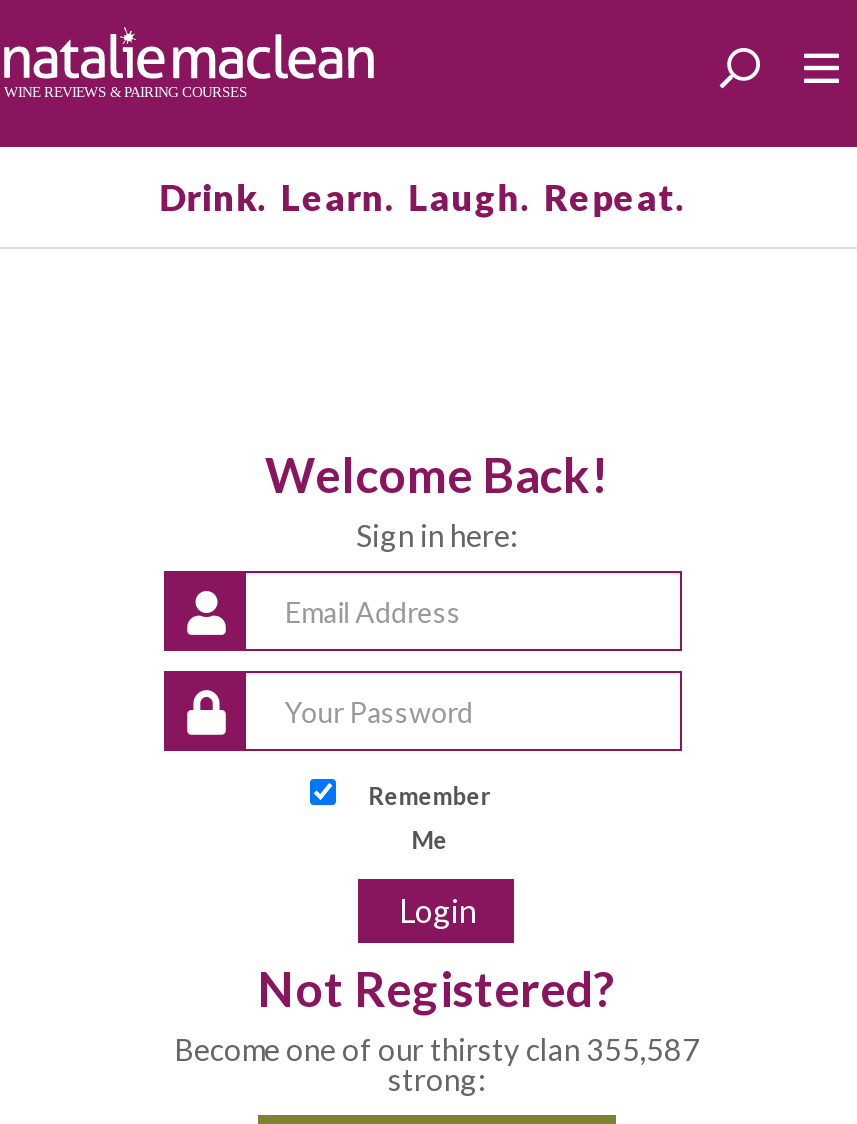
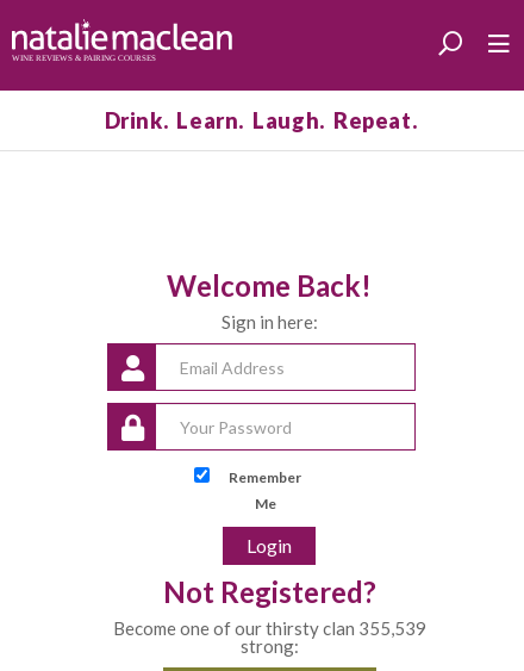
[174,1031,700,1067] Become one of our thirsty clan 355,587 -> [113,617,426,639] Become one of our thirsty clan 355,539

